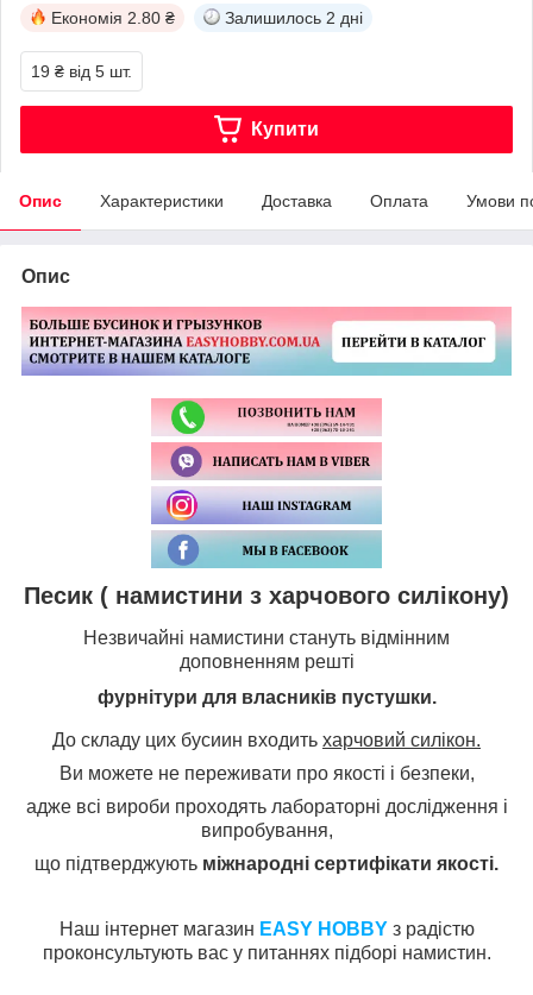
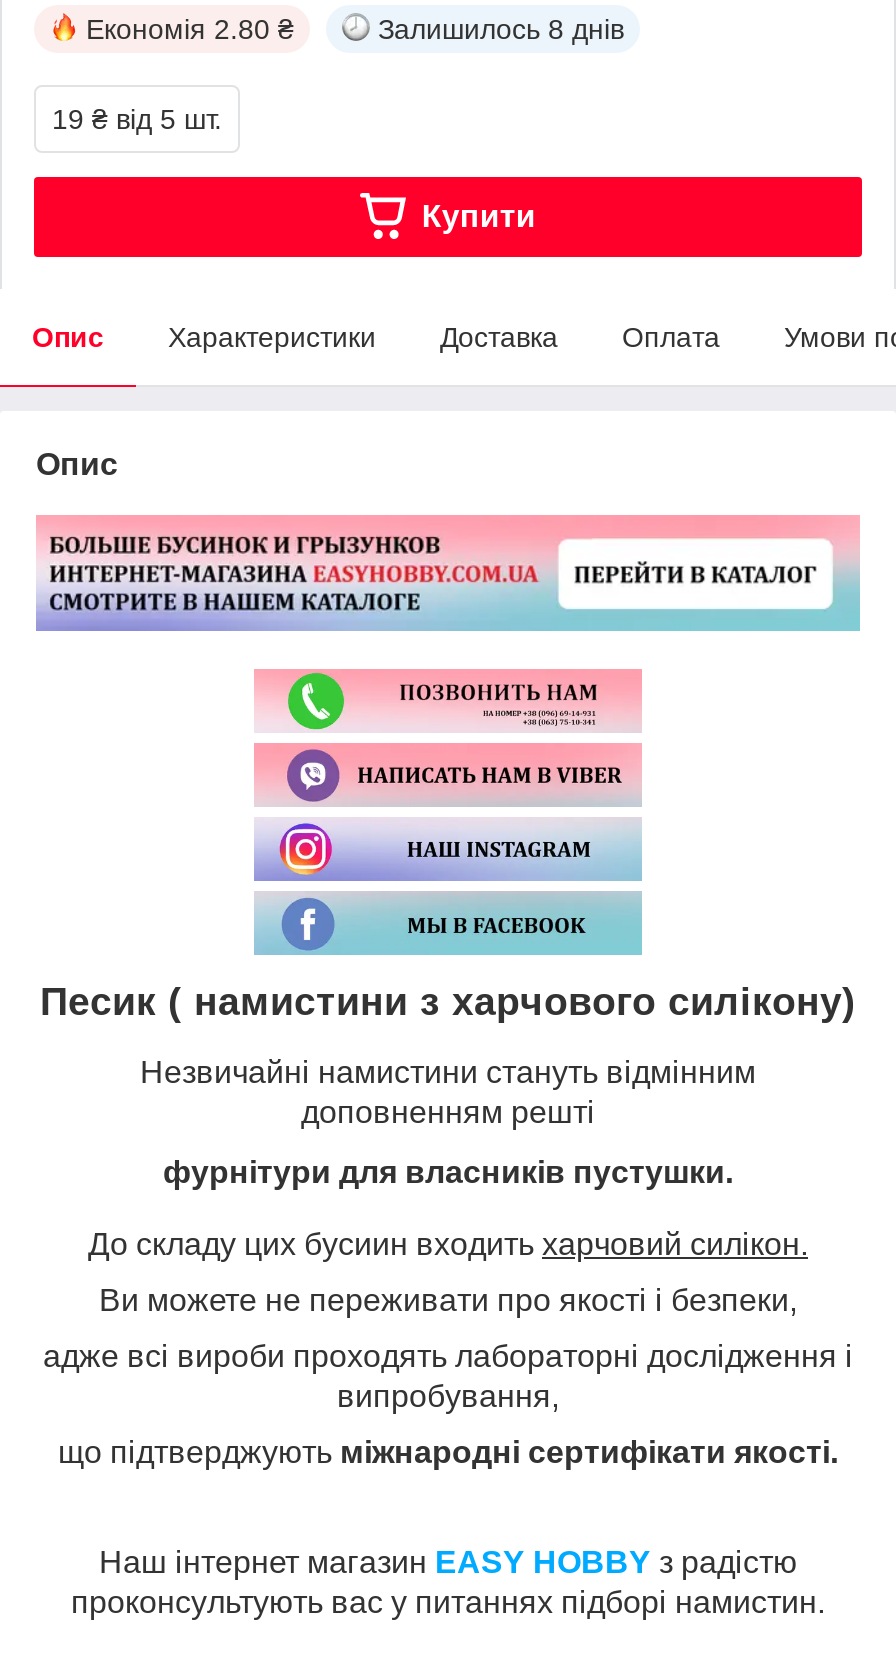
[225,8,363,27] Залишилось 2 дні -> [378,13,624,45] Залишилось 8 днів

